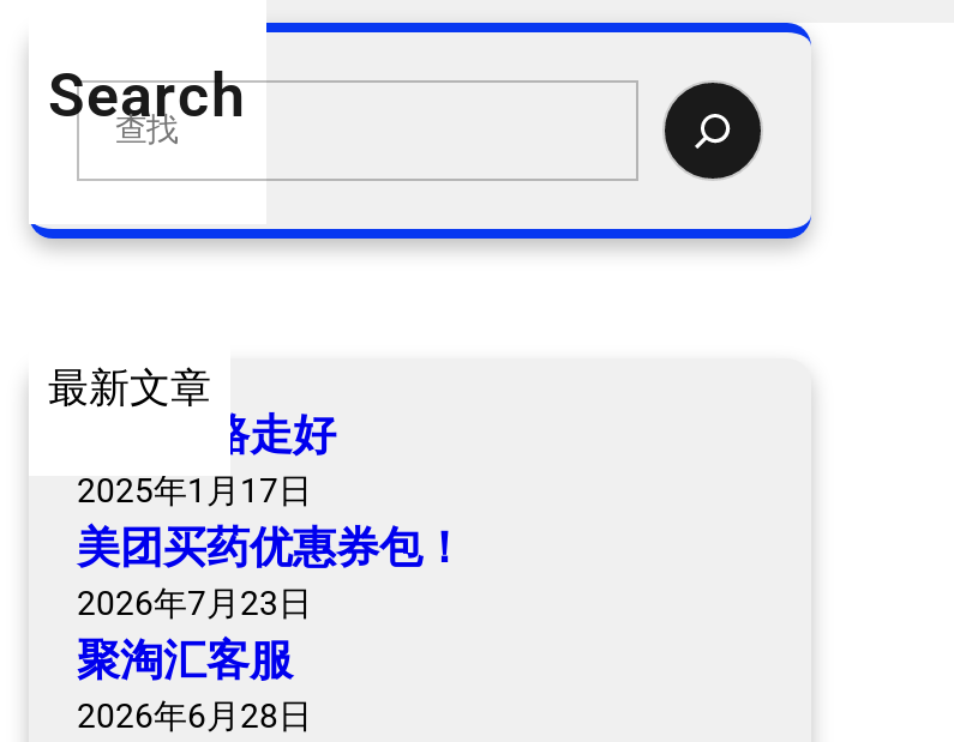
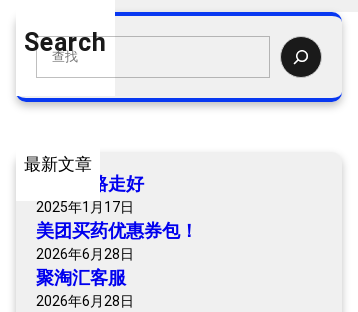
[77,584,312,622] 2026年7月23日 -> [36,246,134,262] 2026年6月28日

